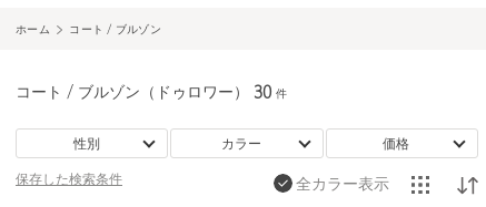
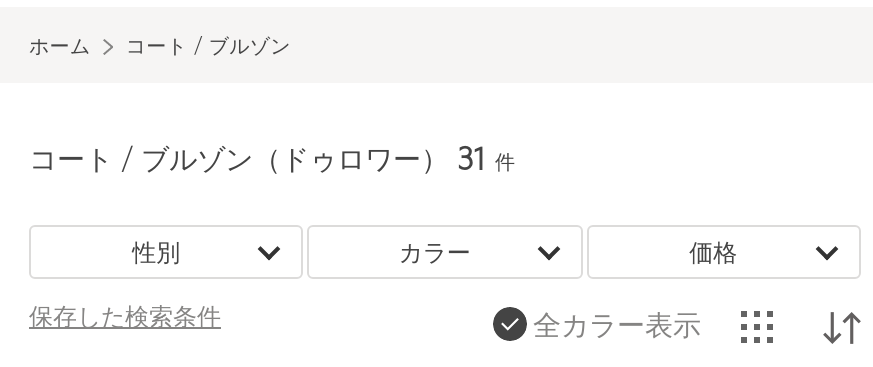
[16,85,287,102] コート / ブルゾン（ドゥロワー） 30 件 -> [29,147,515,177] コート / ブルゾン（ドゥロワー） 31 件

